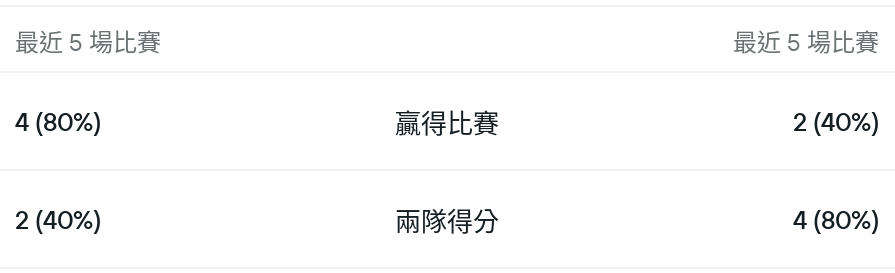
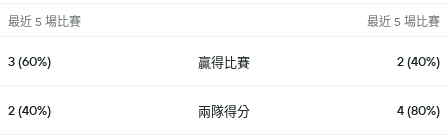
[15,106,101,136] 4 (80%) -> [8,53,51,68] 3 (60%)

